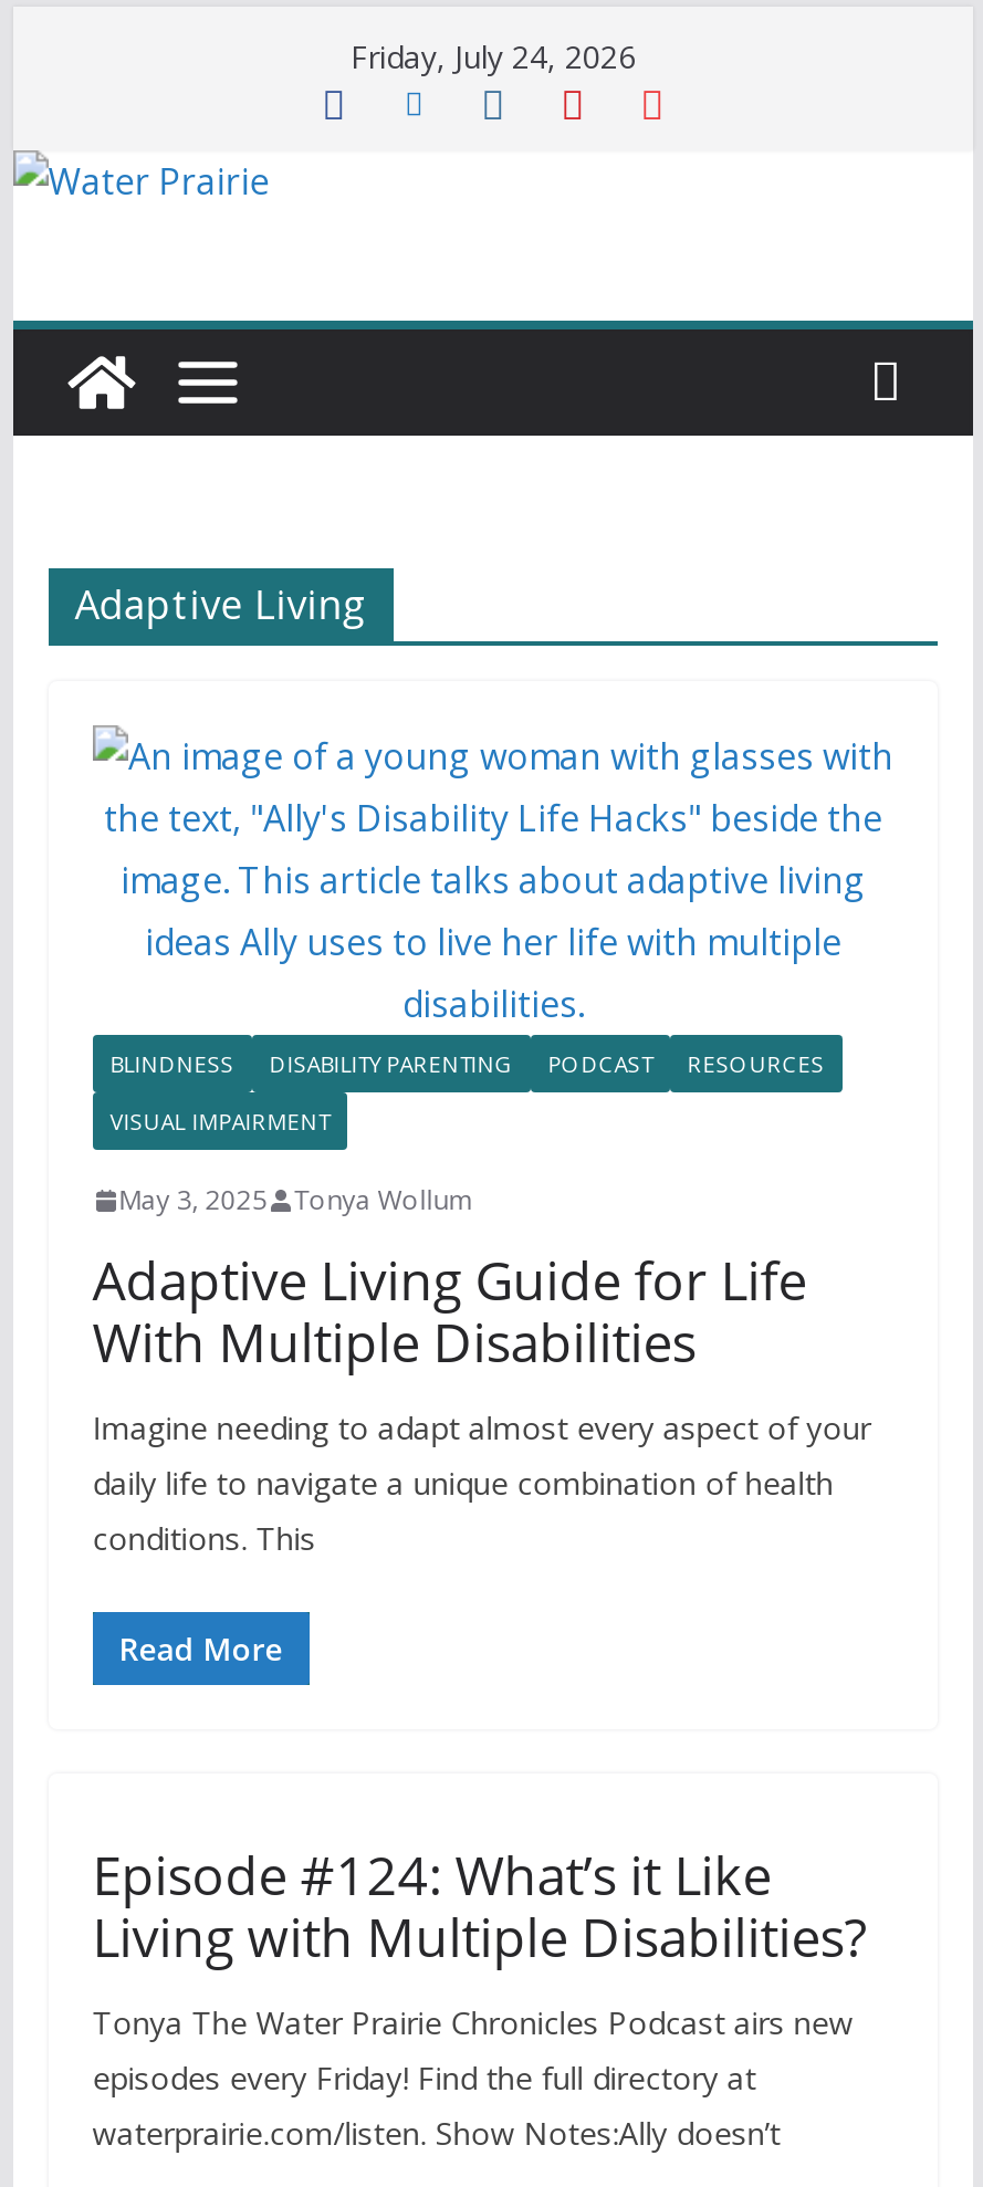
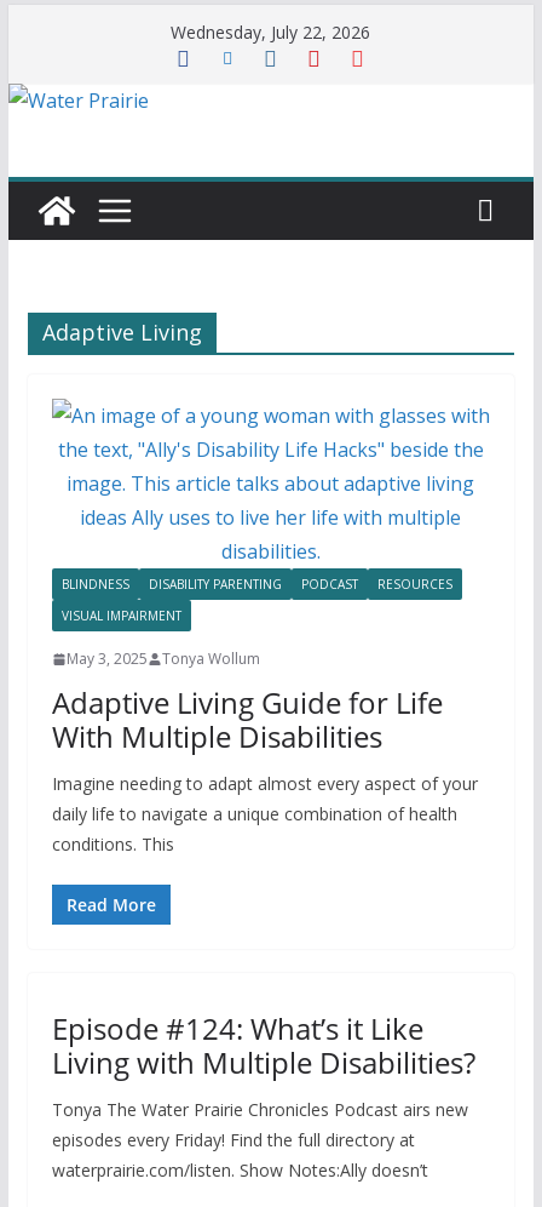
[351,35,636,77] Friday, July 24, 2026 -> [171,21,371,44] Wednesday, July 22, 2026

